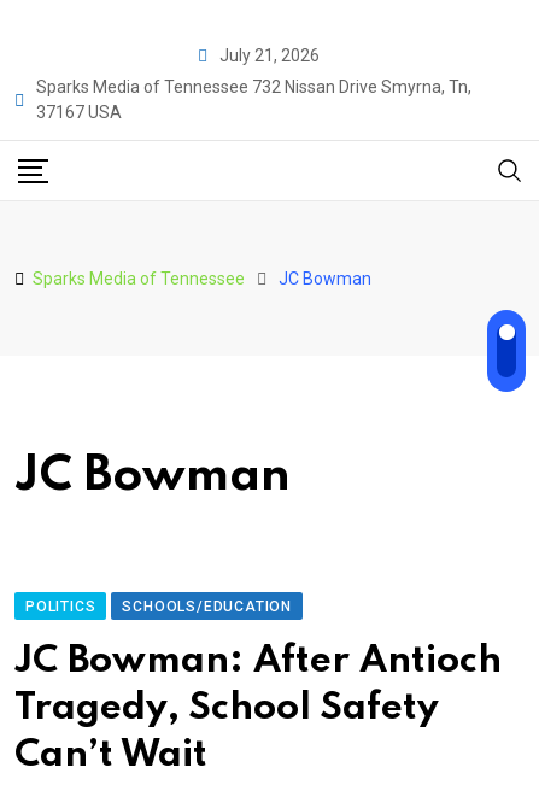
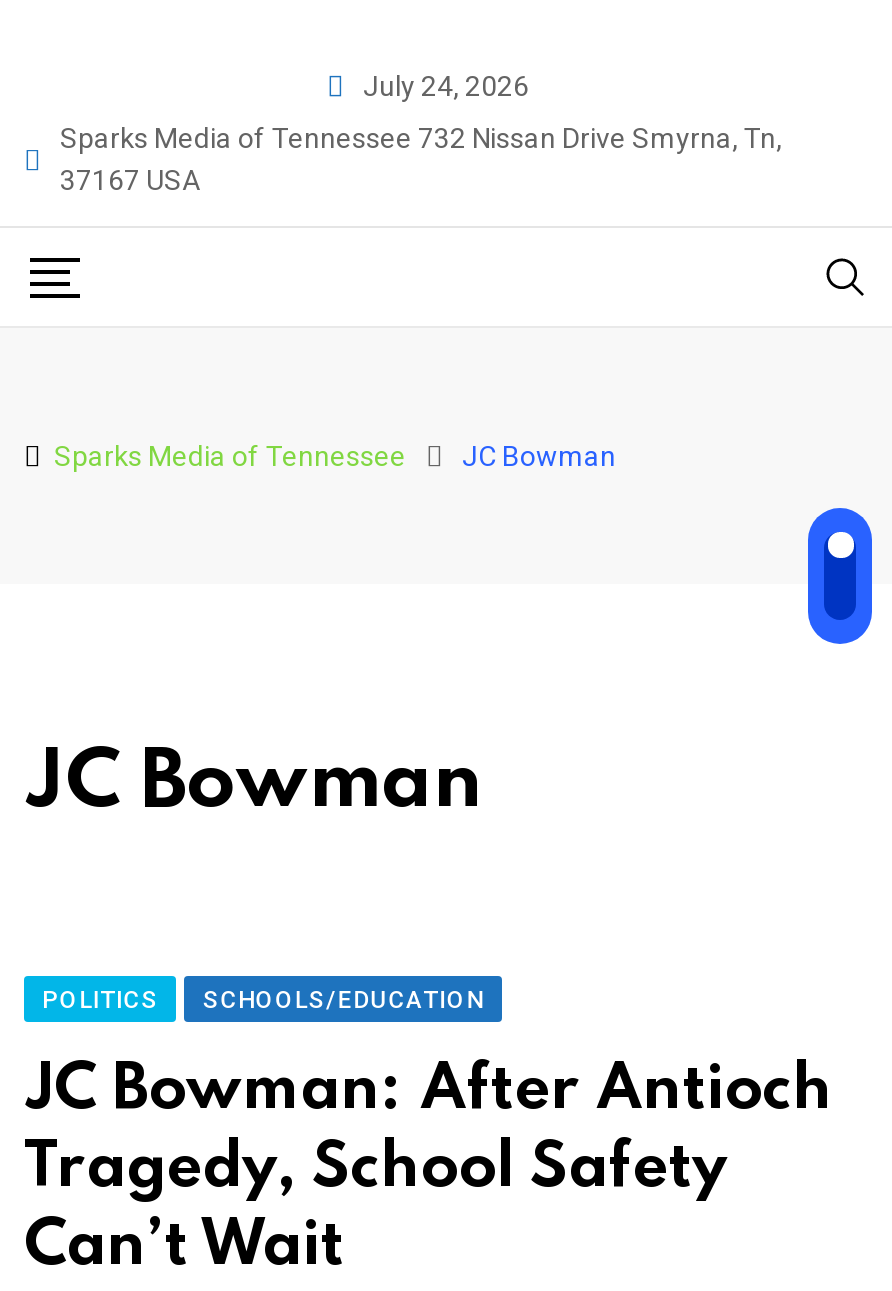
[219,46,319,65] July 21, 2026 -> [363,70,529,102] July 24, 2026

